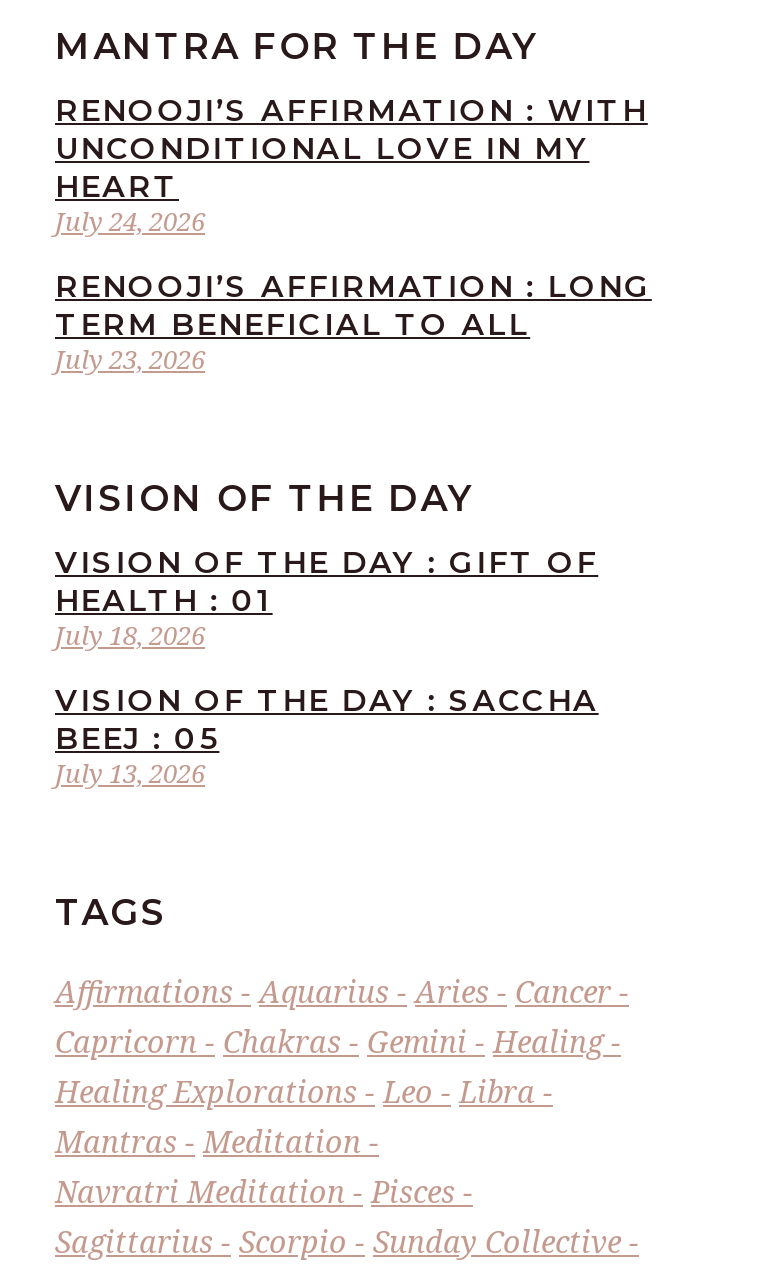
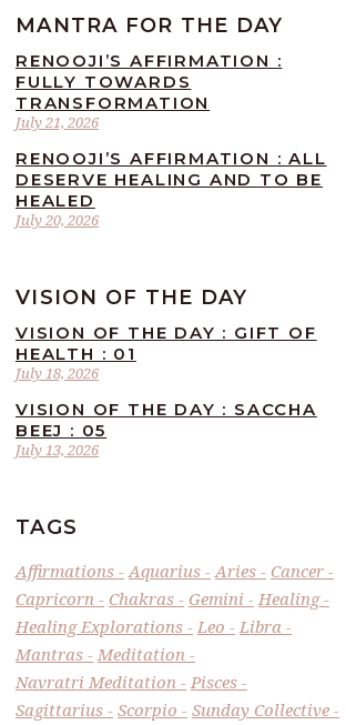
[55,91,648,205] RENOOJI’S AFFIRMATION : WITH | UNCONDITIONAL LOVE IN MY | HEART -> [16,50,282,113] RENOOJI’S AFFIRMATION : | FULLY TOWARDS | TRANSFORMATION
[55,203,205,239] July 24, 2026 -> [16,112,99,132] July 21, 2026
[55,267,652,343] RENOOJI’S AFFIRMATION : LONG | TERM BENEFICIAL TO ALL -> [16,148,327,211] RENOOJI’S AFFIRMATION : ALL | DESERVE HEALING AND TO BE | HEALED
[55,341,205,377] July 23, 2026 -> [16,210,99,230] July 20, 2026

